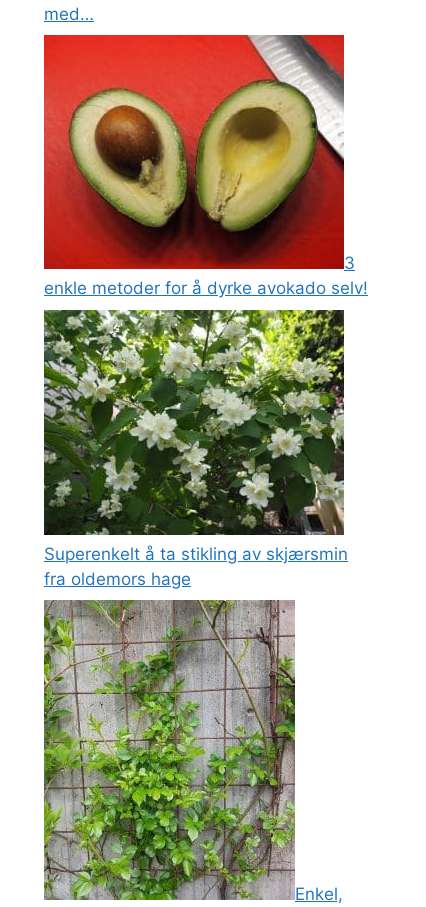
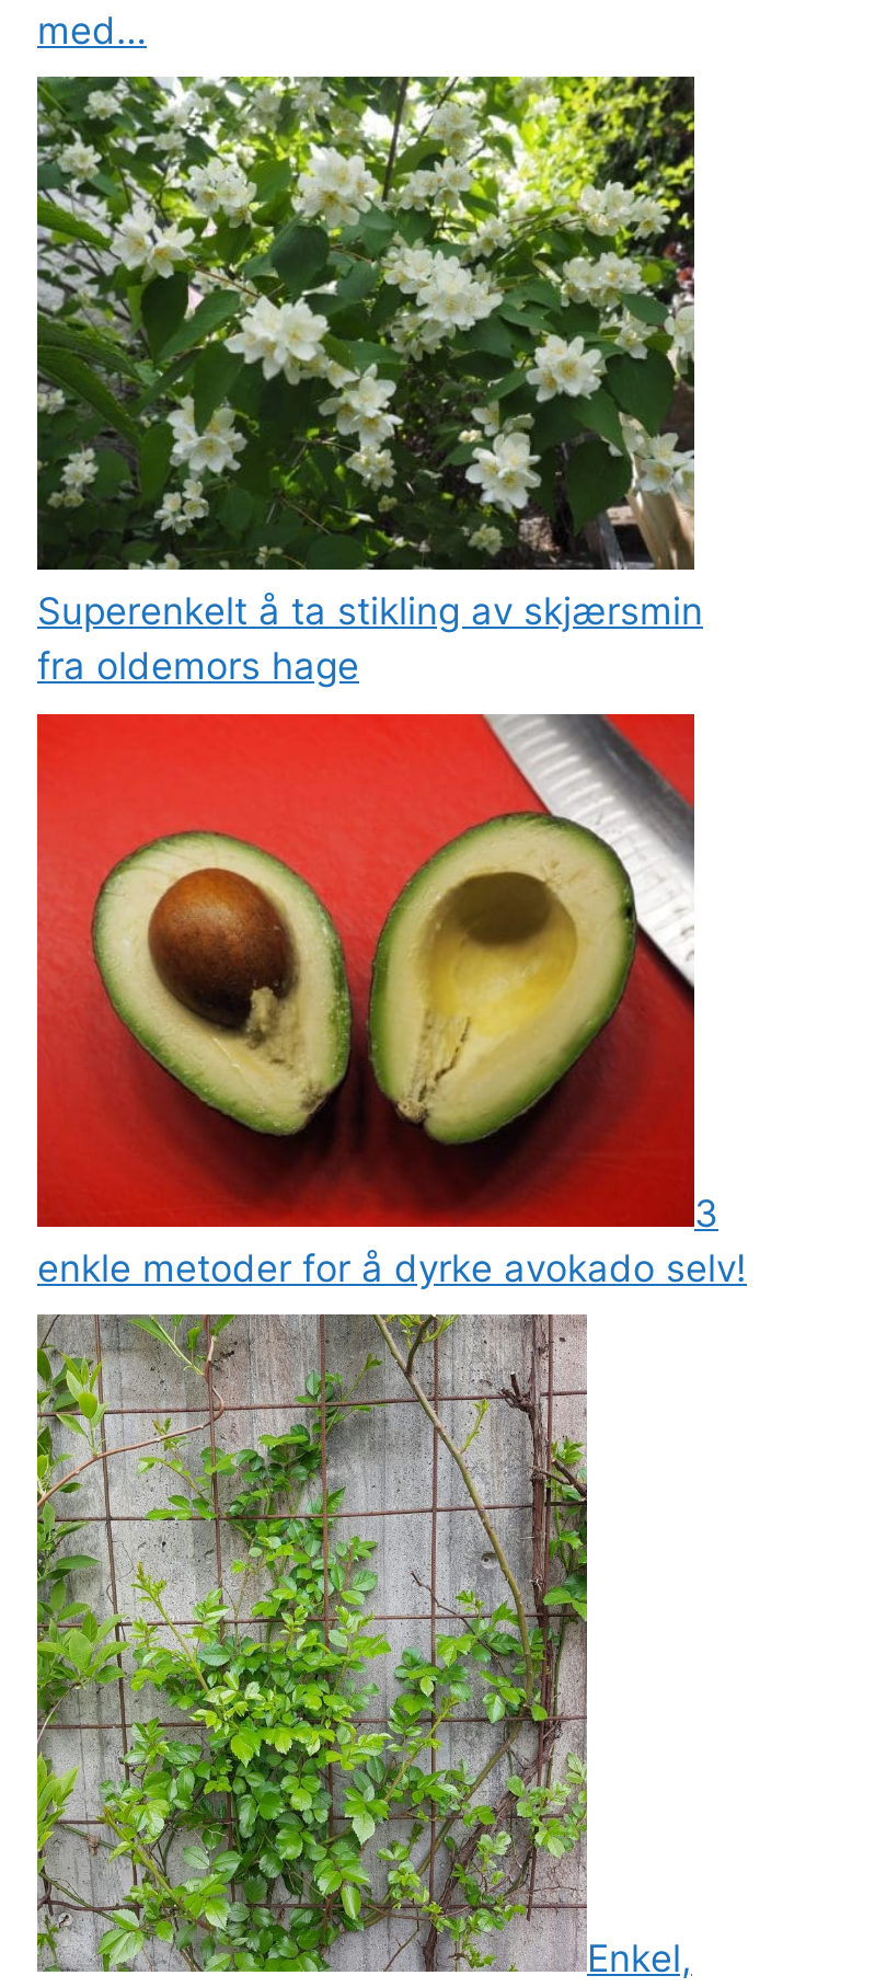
moved [43,35,368,298] -> [35,712,747,1290]: [image] | 3 | enkle metoder for å dyrke avokado selv!
moved [43,309,348,589] -> [35,74,703,689]: [image] | Superenkelt å ta stikling av skjærsmin | fra oldemors hage

